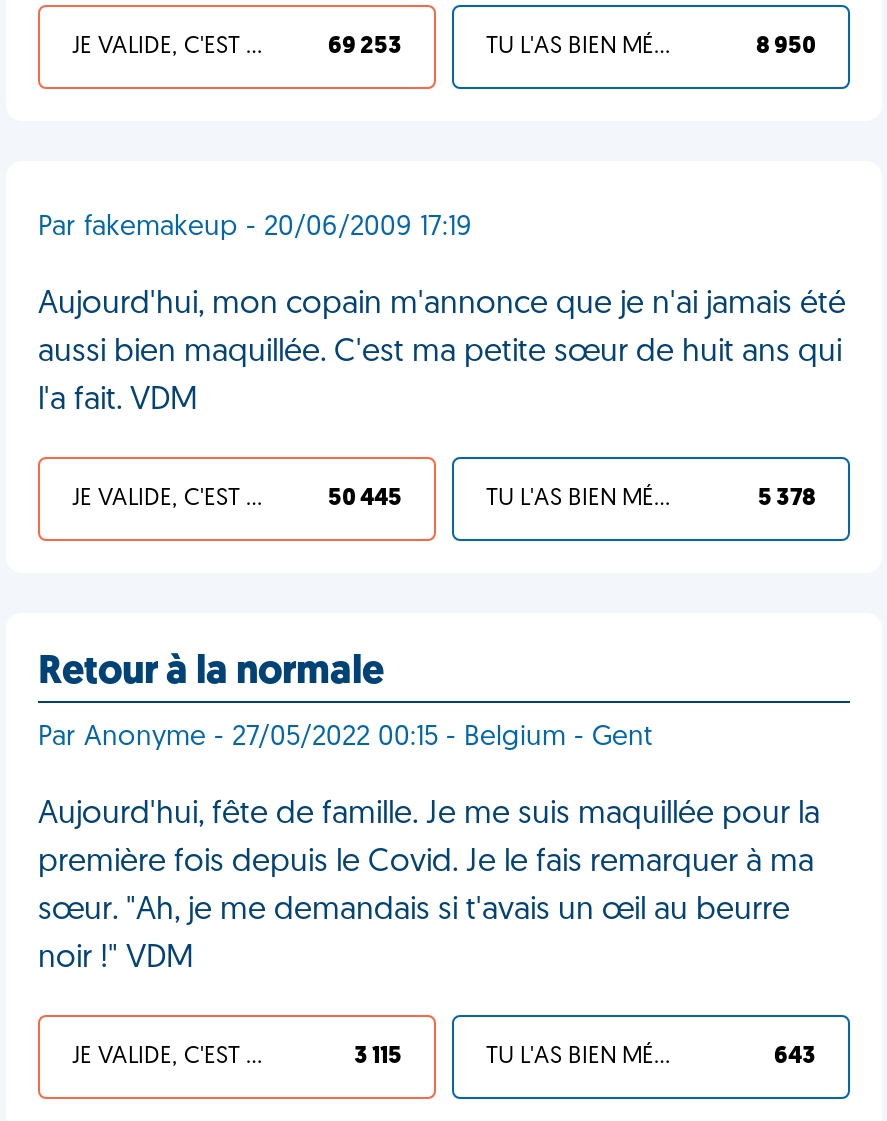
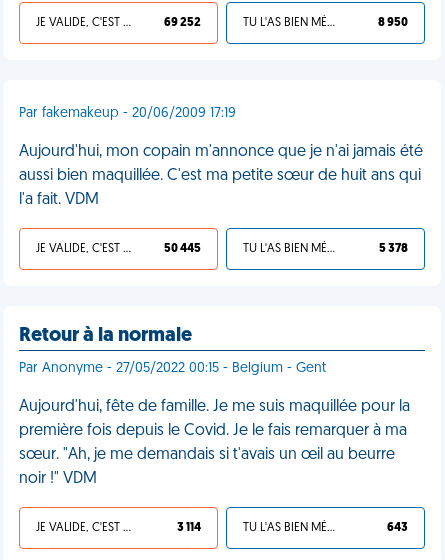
[328,35,402,59] 69 253 -> [164,17,201,29] 69 252
[354,1045,402,1069] 3 115 -> [177,522,201,534] 3 114

